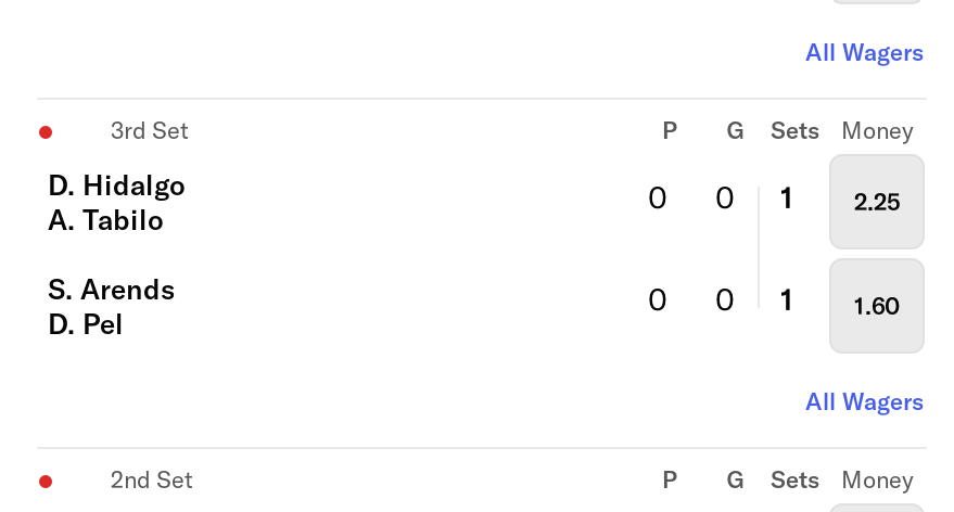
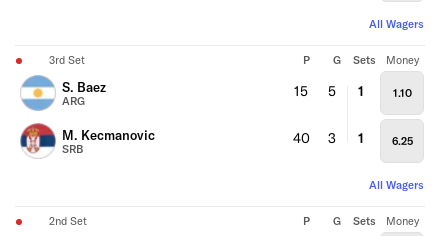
[48,167,185,236] D. Hidalgo | A. Tabilo -> [62,78,106,107] S. Baez | ARG
[648,178,667,217] 0 -> [294,82,308,100] 15
[715,178,735,217] 0 -> [328,82,336,100] 5
[854,185,900,216] 2.25 -> [392,85,411,99] 1.10
[48,271,176,341] S. Arends | D. Pel -> [62,126,155,155] M. Kecmanovic | SRB
[648,280,667,319] 0 -> [292,129,309,147] 40
[715,280,735,319] 0 -> [328,129,336,147] 3
[854,290,900,320] 1.60 -> [391,133,412,147] 6.25

